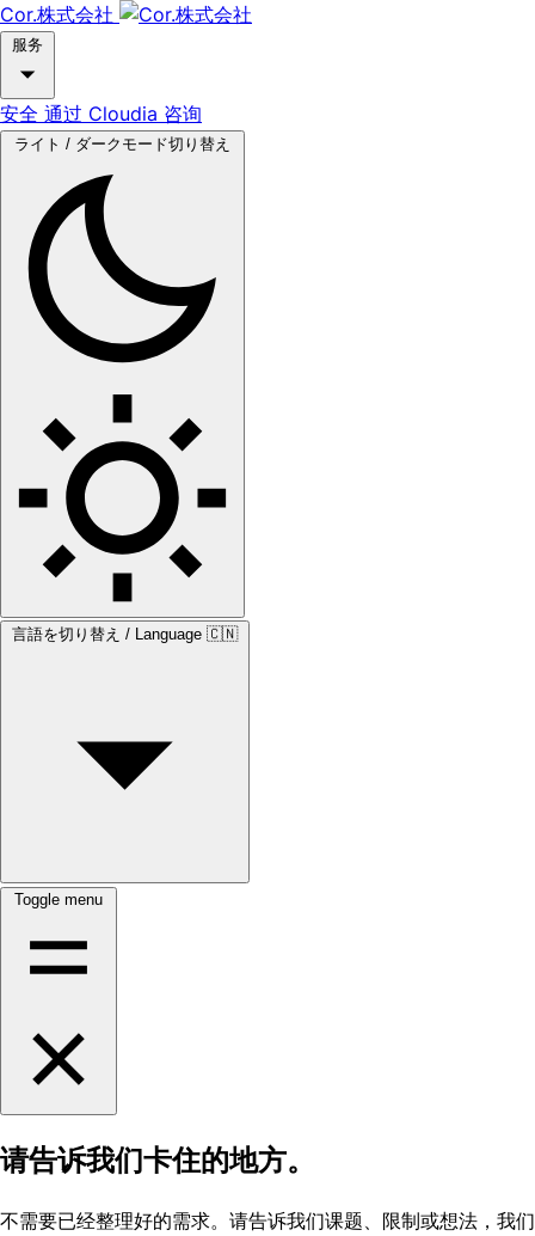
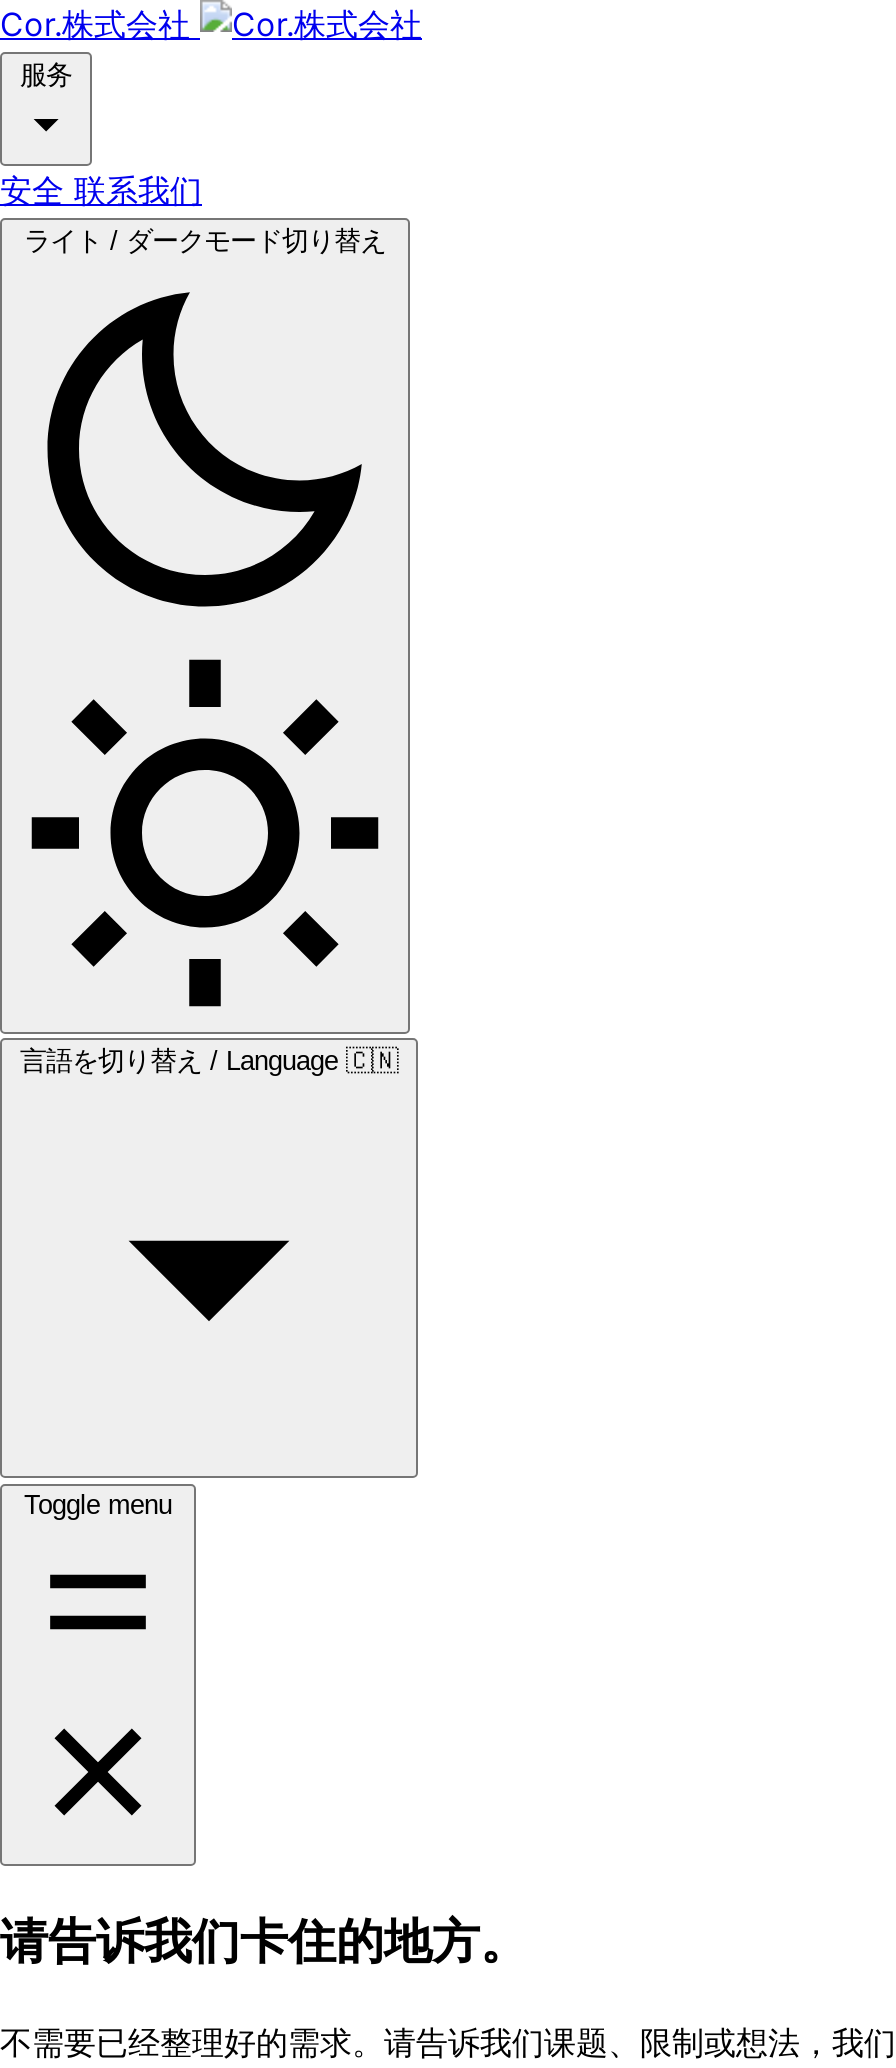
[0,102,202,126] 安全通过 Cloudia 咨询 -> [0,170,202,210] 安全联系我们

